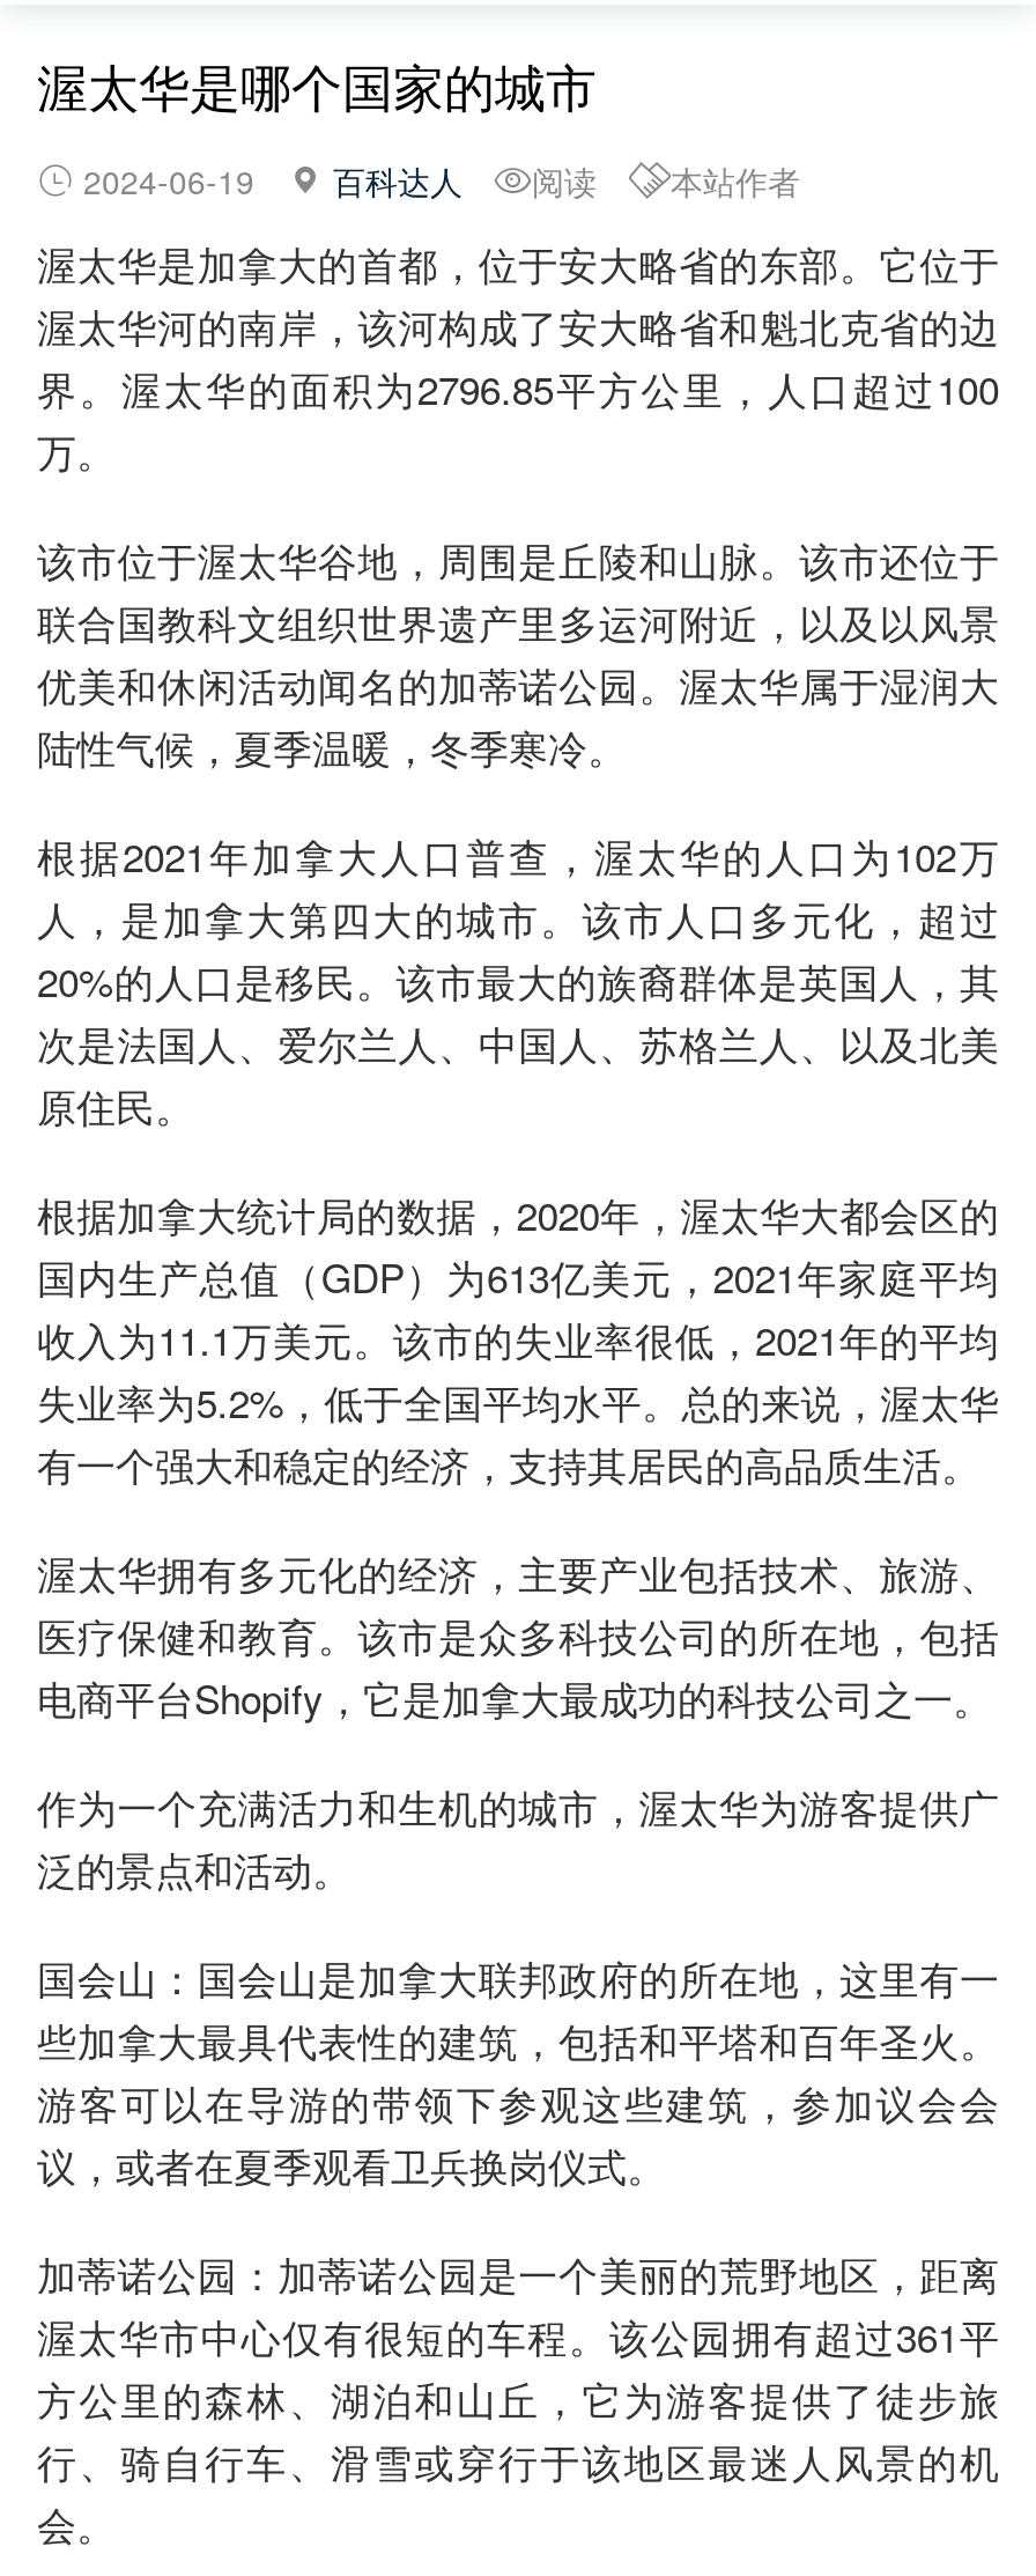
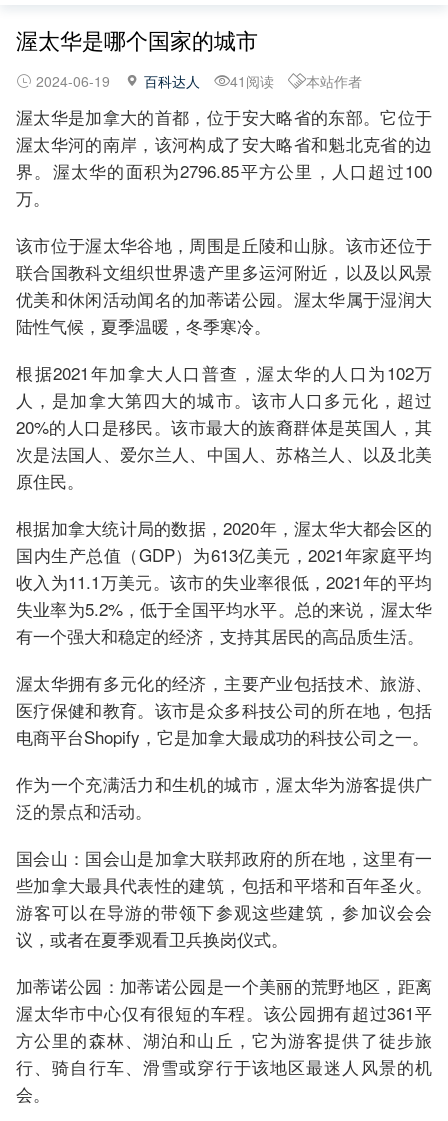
[532,157,597,204] 阅读 -> [230,71,274,91] 41阅读

